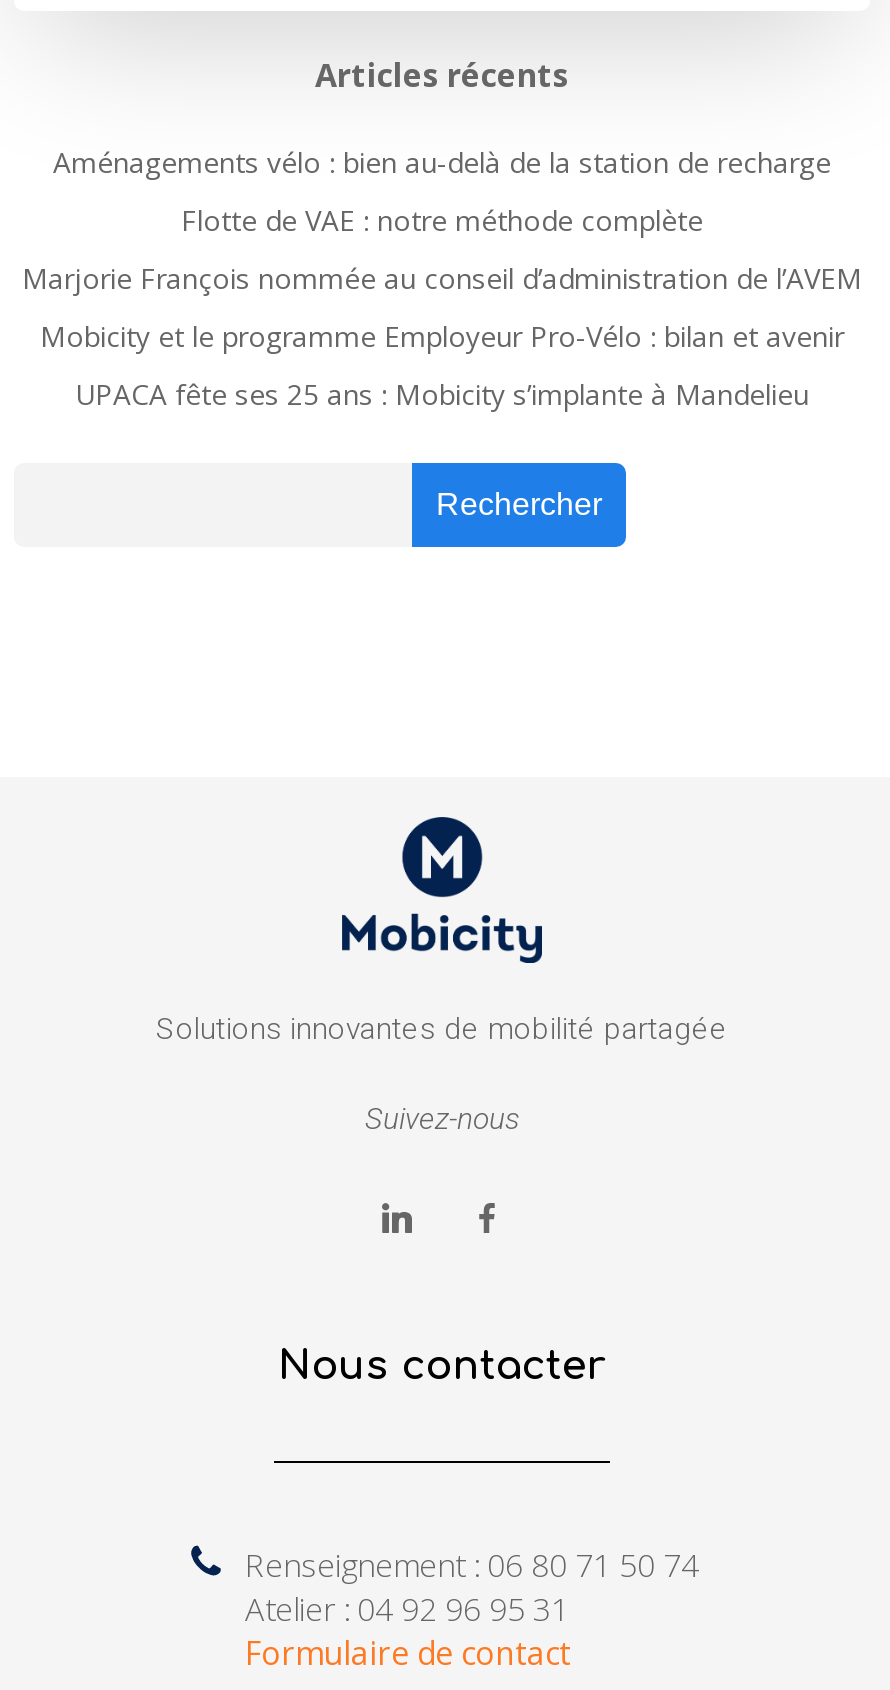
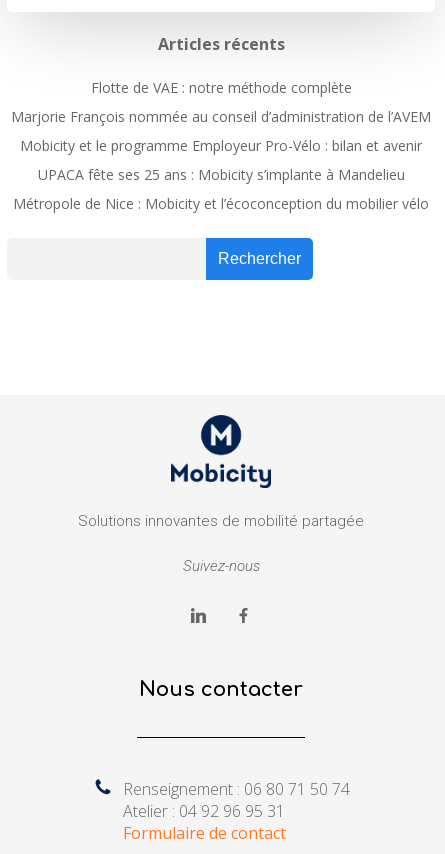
[53,143,831,181] Aménagements vélo : bien au-delà de la station de recharge -> none
moved [22,201,862,413] -> [11,78,431,184]: Flotte de VAE : notre méthode complète | Marjorie François nommée au conseil d’administration de l’AVEM | Mobicity et le programme Employeur Pro-Vélo : bilan et avenir | UPACA fête ses 25 ans : Mobicity s’implante à Mandelieu
none -> [13,194,429,213] Métropole de Nice : Mobicity et l’écoconception du mobilier vélo

